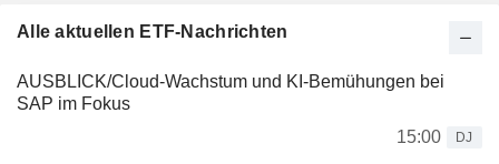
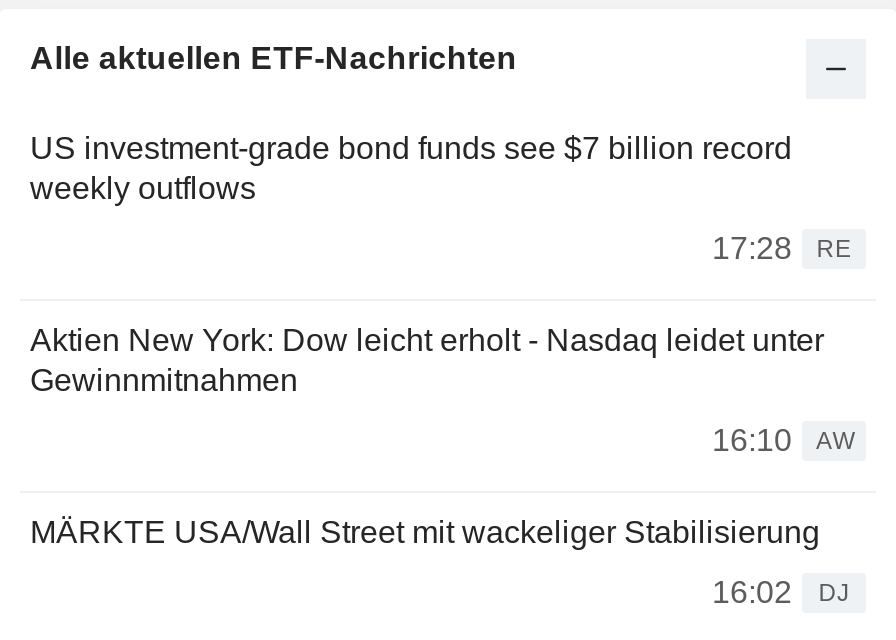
[17,72,444,147] AUSBLICK/Cloud-Wachstum und KI-Bemühungen bei | SAP im Fokus | 15:00 -> [30,132,855,610] US investment-grade bond funds see $7 billion record | weekly outflows | 17:28 | RE | Aktien New York: Dow leicht erholt - Nasdaq leidet unter | Gewinnmitnahmen | 16:10 | AW | MÄRKTE USA/Wall Street mit wackeliger Stabilisierung | 16:02

